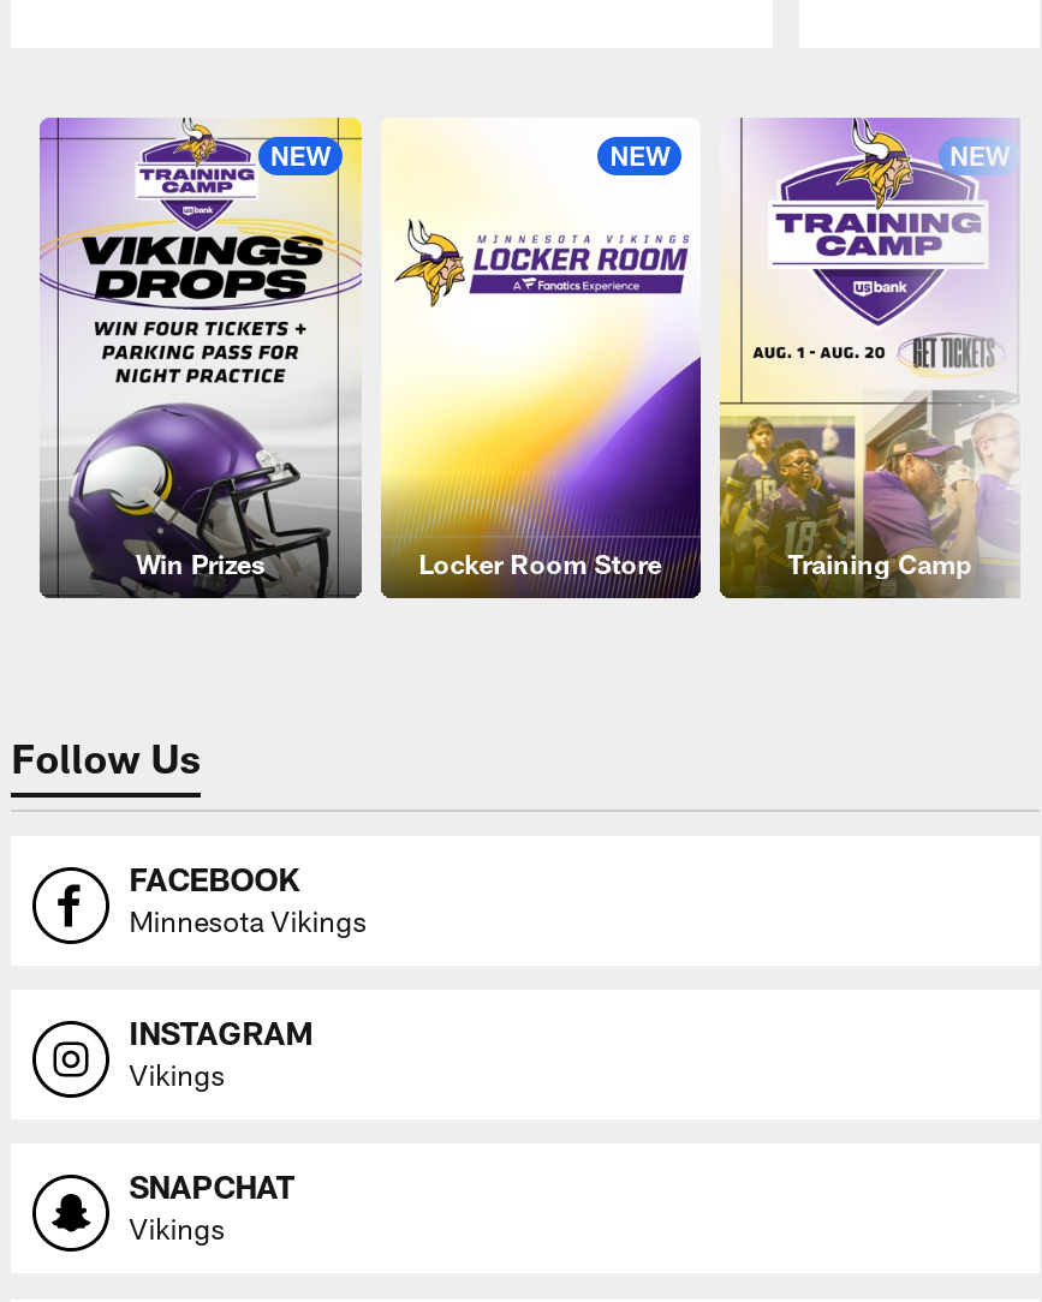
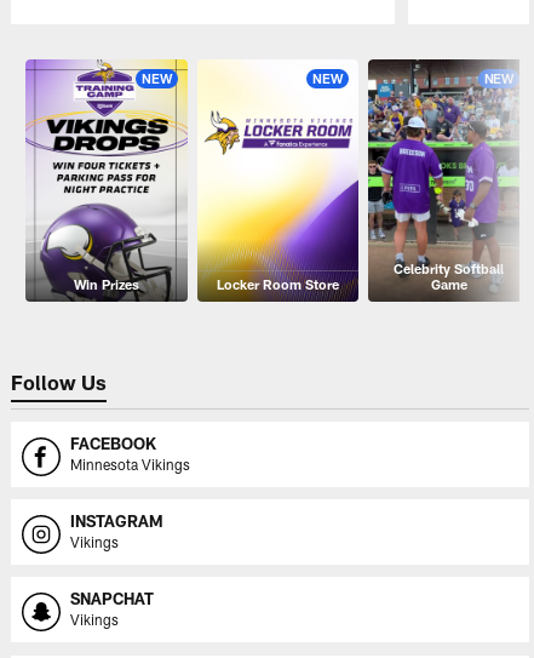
[718,118,1016,593] [image] | Training Camp -> [367,58,518,301] [image] | Celebrity Softball | Game

